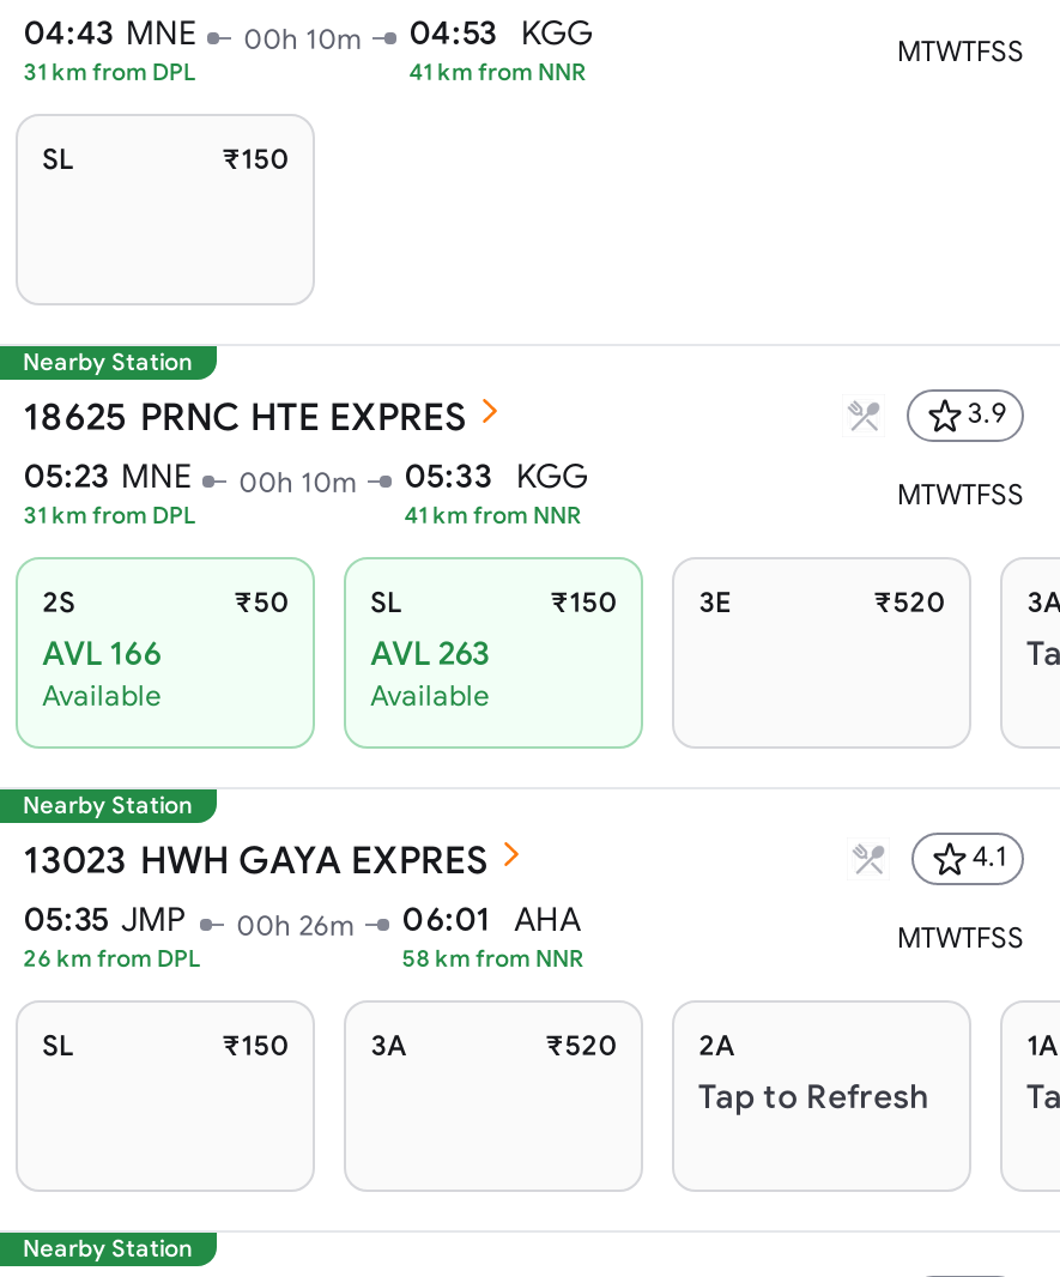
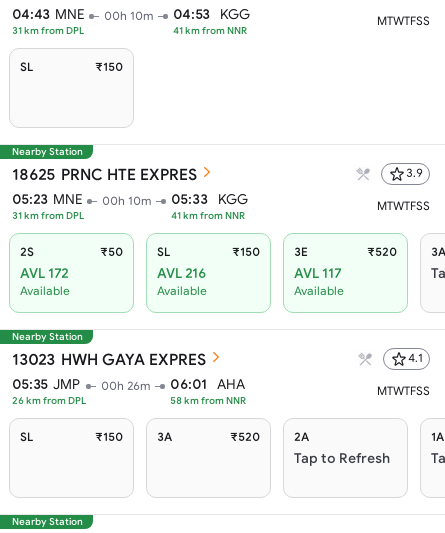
[42,634,162,672] AVL 166 -> [20,265,69,281] AVL 172
[370,634,490,672] AVL 263 -> [157,265,206,281] AVL 216
none -> [294,265,344,297] AVL 117 | Available

